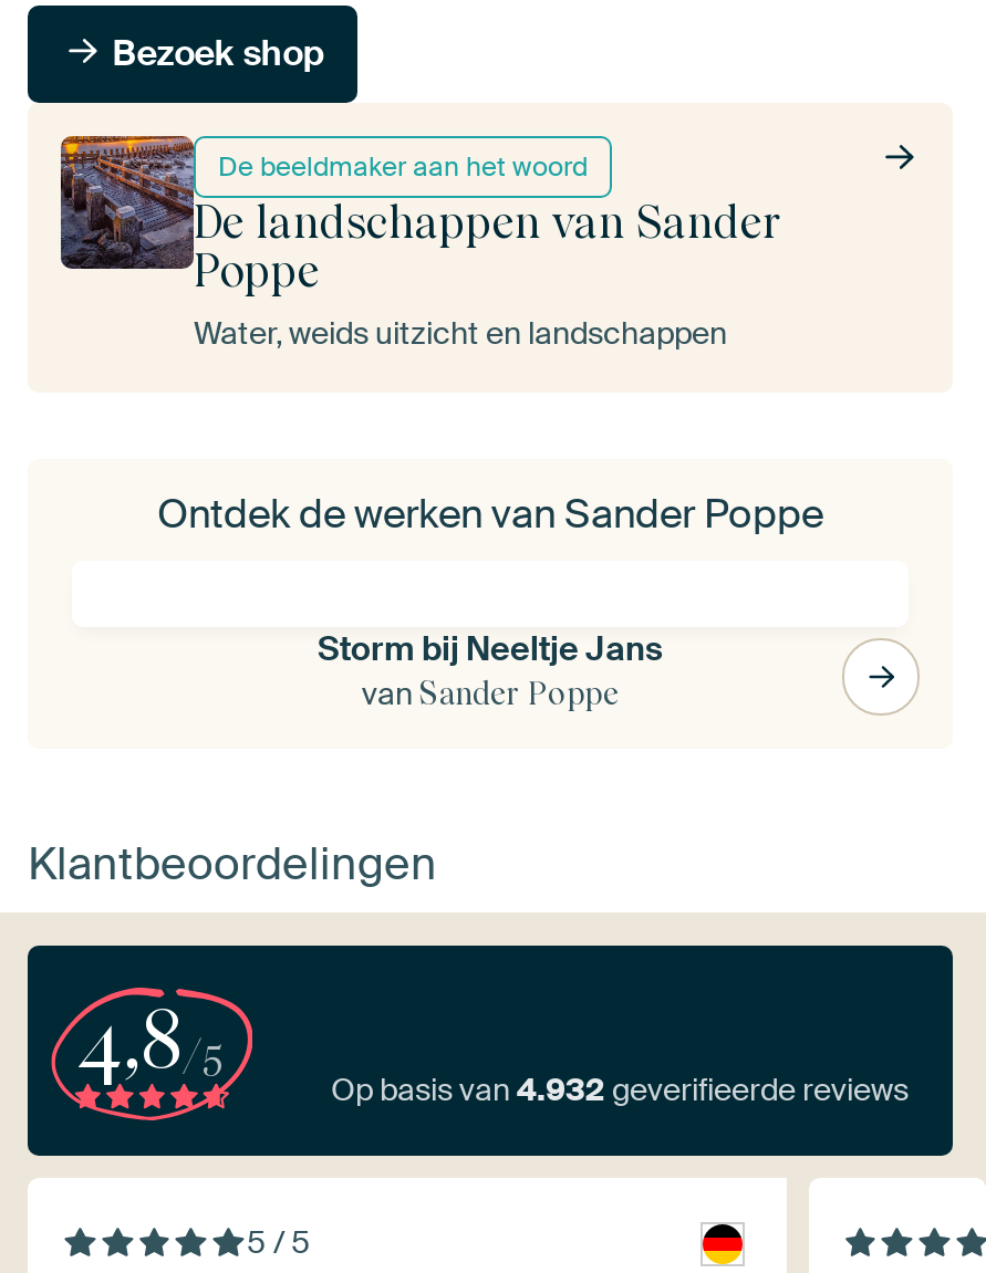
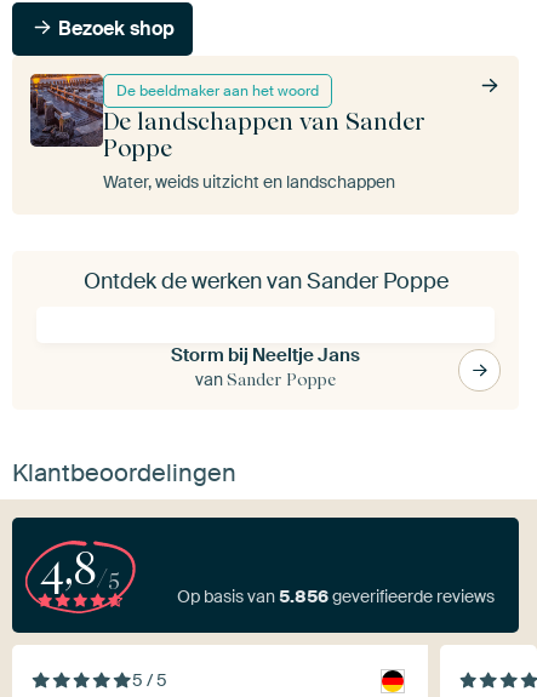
[331,1071,909,1110] Op basis van 4.932 geverifieerde reviews -> [177,586,495,608] Op basis van 5.856 geverifieerde reviews

